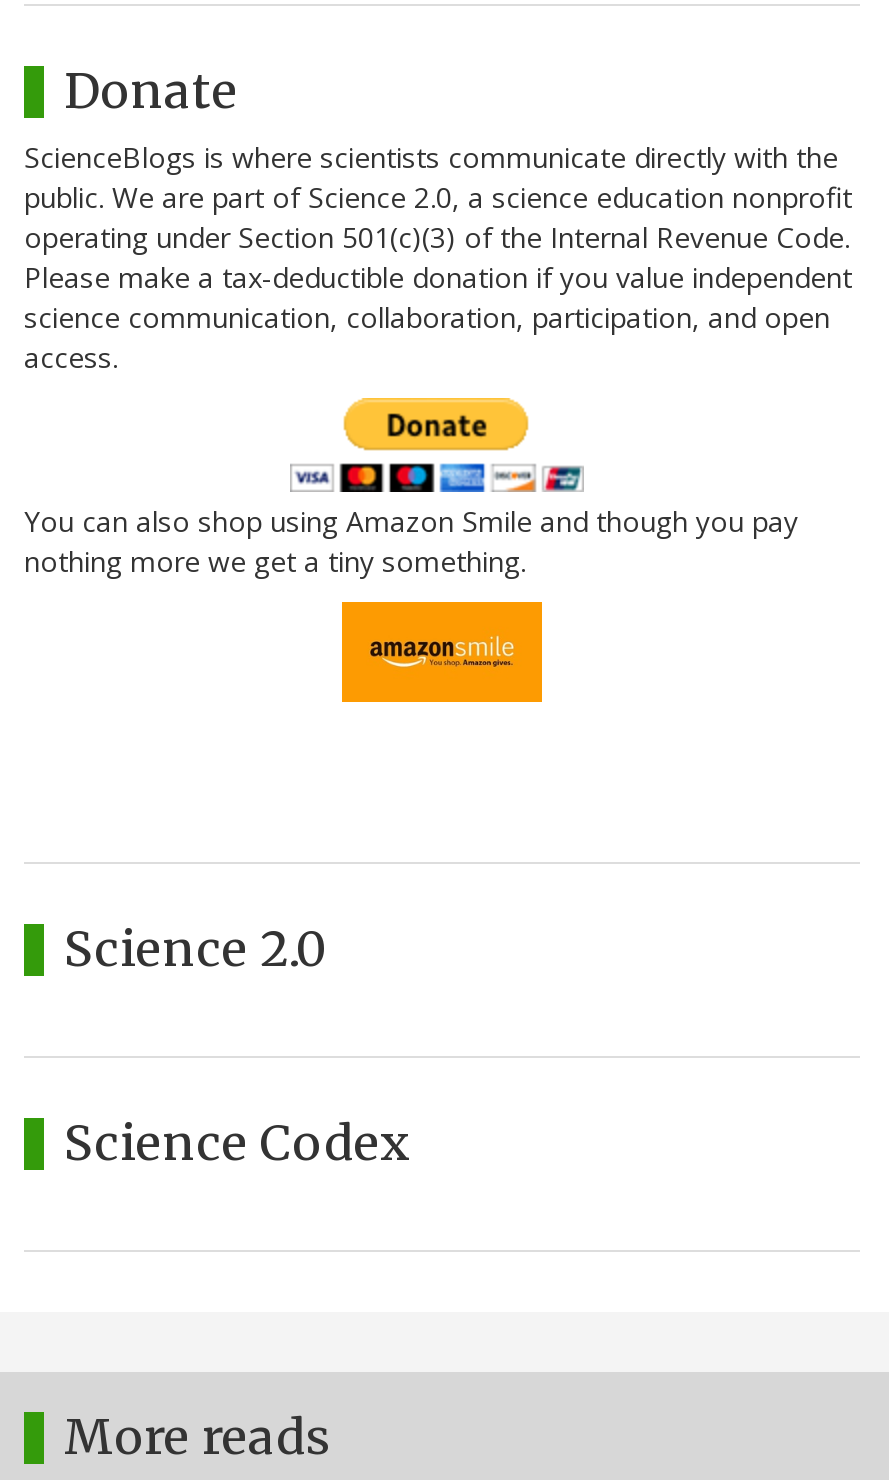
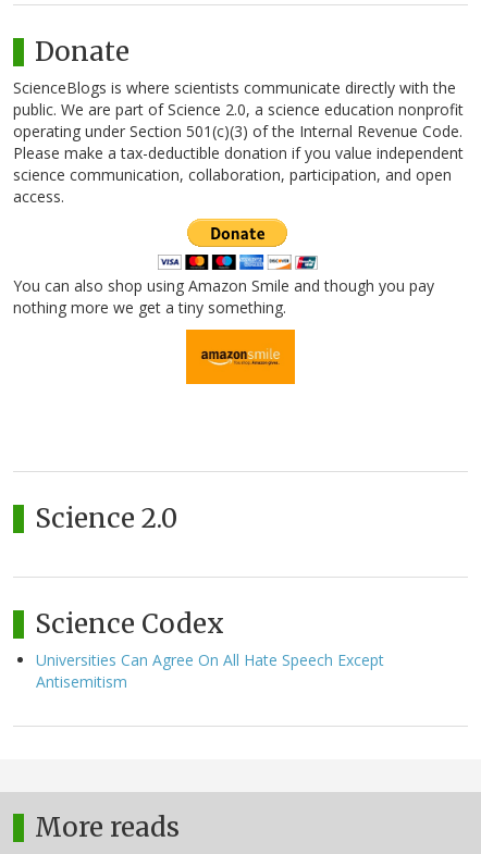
none -> [36,649,384,691] Universities Can Agree On All Hate Speech Except | Antisemitism

